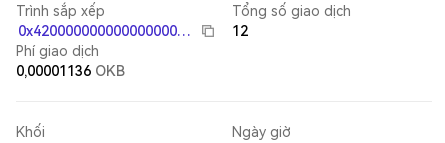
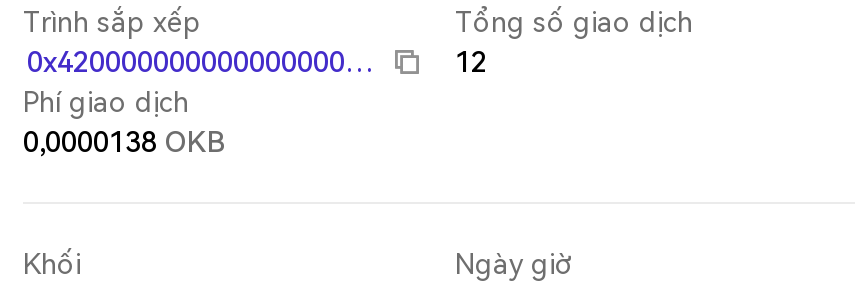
[16,63,125,79] 0,00001136 OKB -> [23,126,225,158] 0,0000138 OKB

